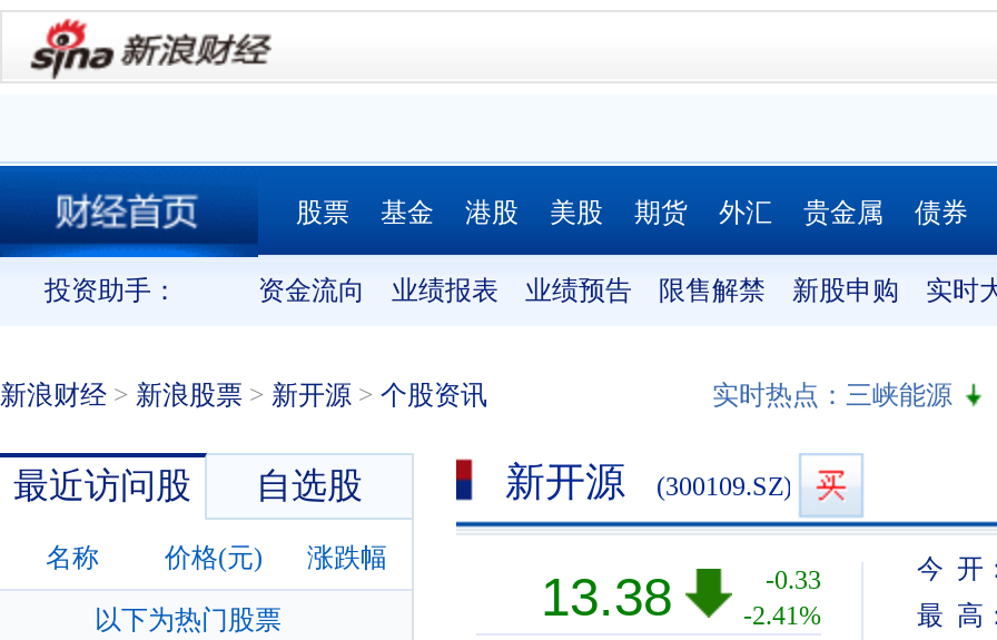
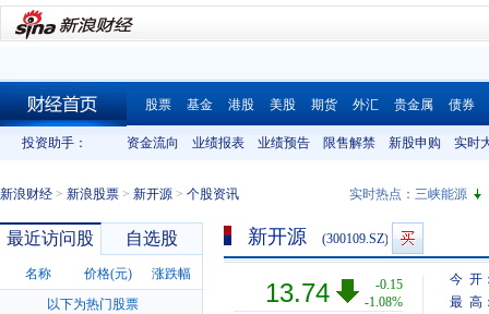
[541,567,672,627] 13.38 -> [265,278,330,307] 13.74
[766,564,821,595] -0.33 -> [375,277,403,292] -0.15
[743,600,821,631] -2.41% -> [365,294,403,310] -1.08%

